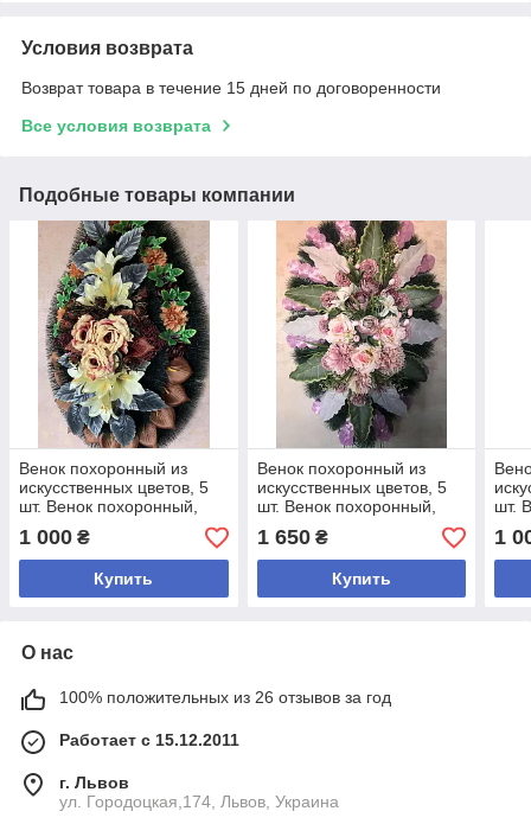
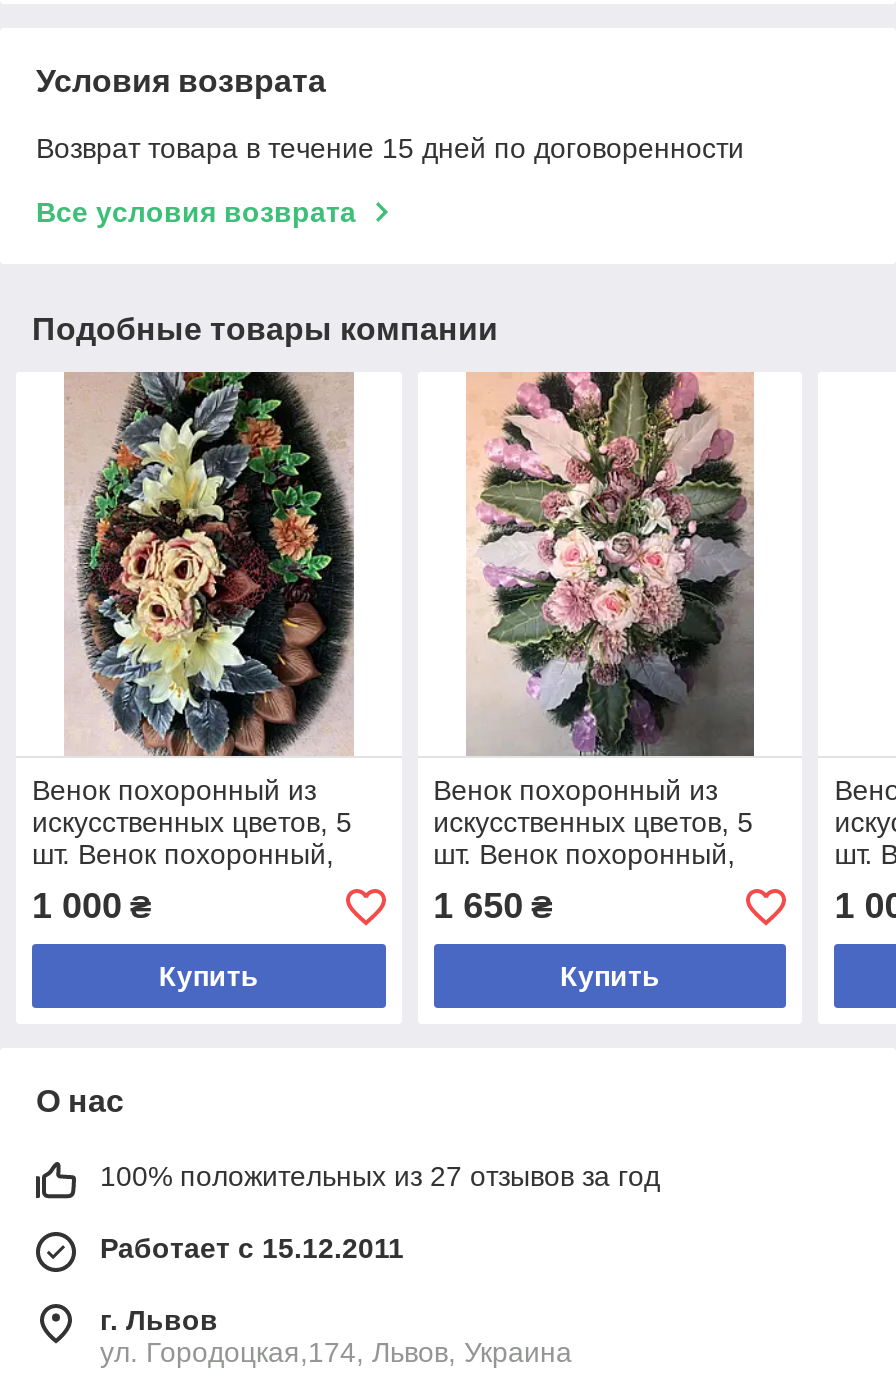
[59,688,391,707] 100% положительных из 26 отзывов за год -> [100,1160,660,1192] 100% положительных из 27 отзывов за год

